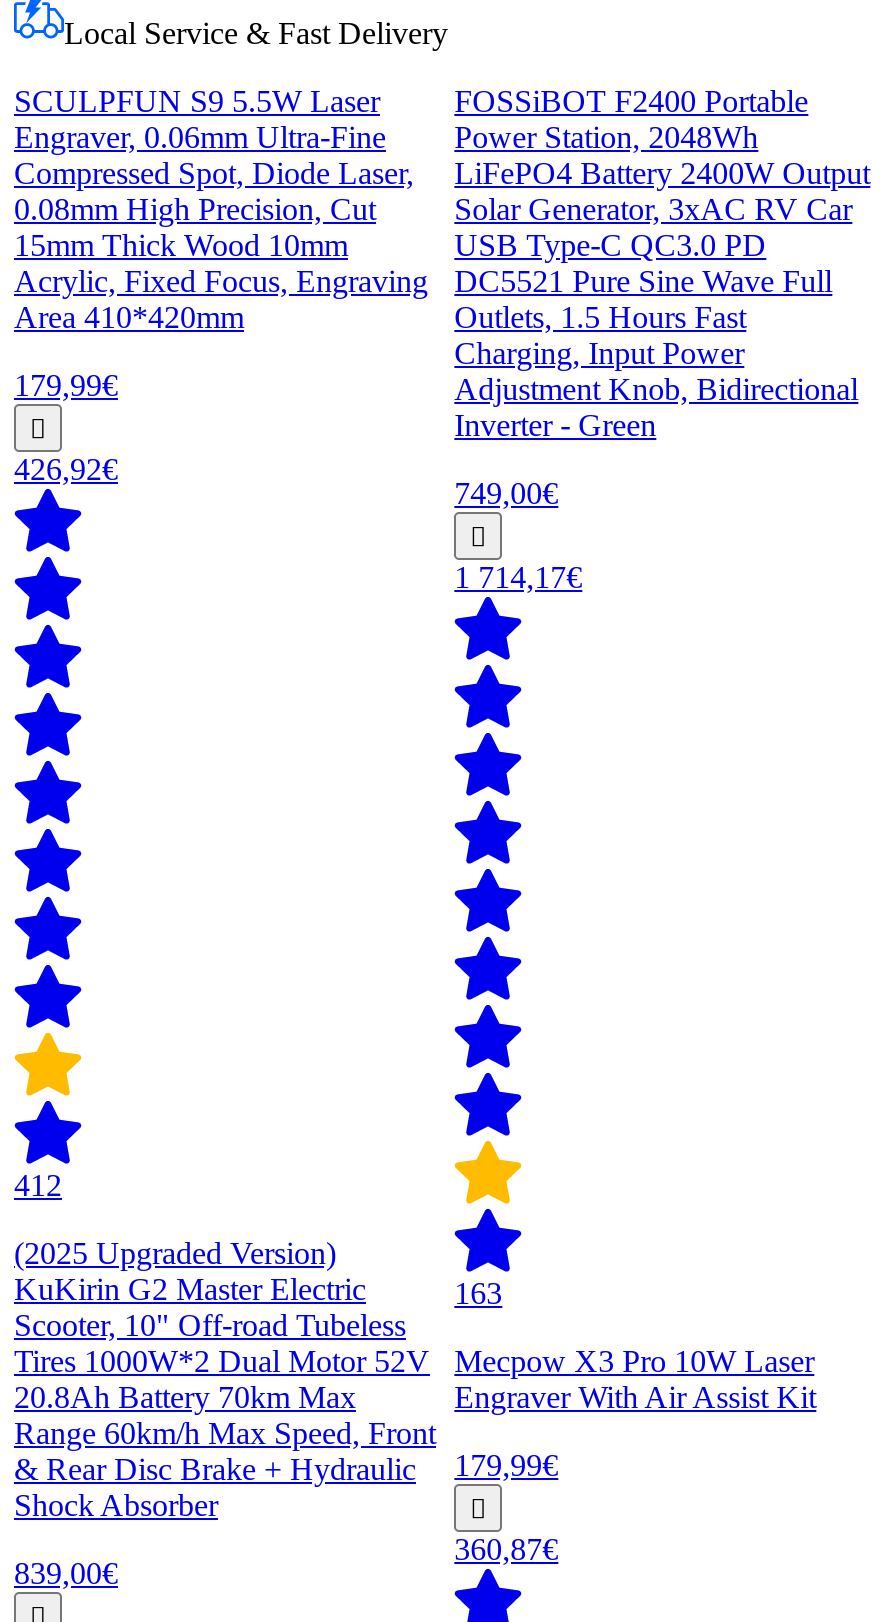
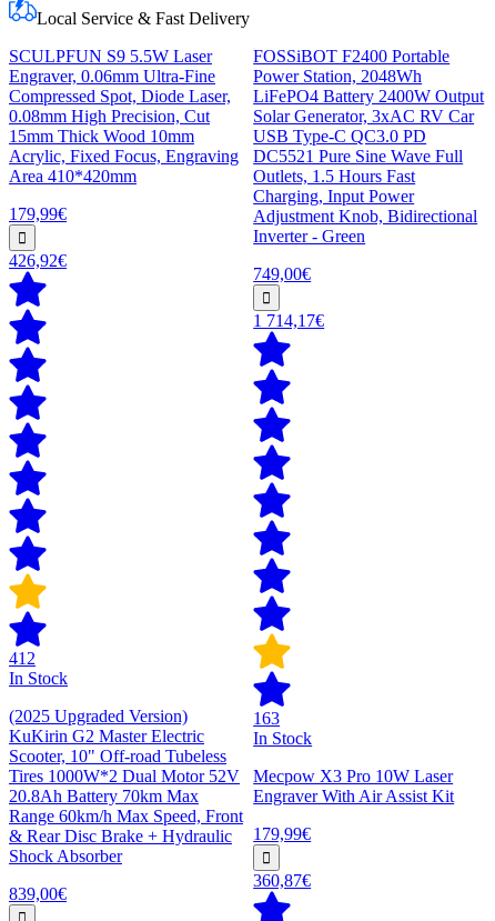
none -> [9,669,68,688] In Stock
none -> [253,729,312,748] In Stock

